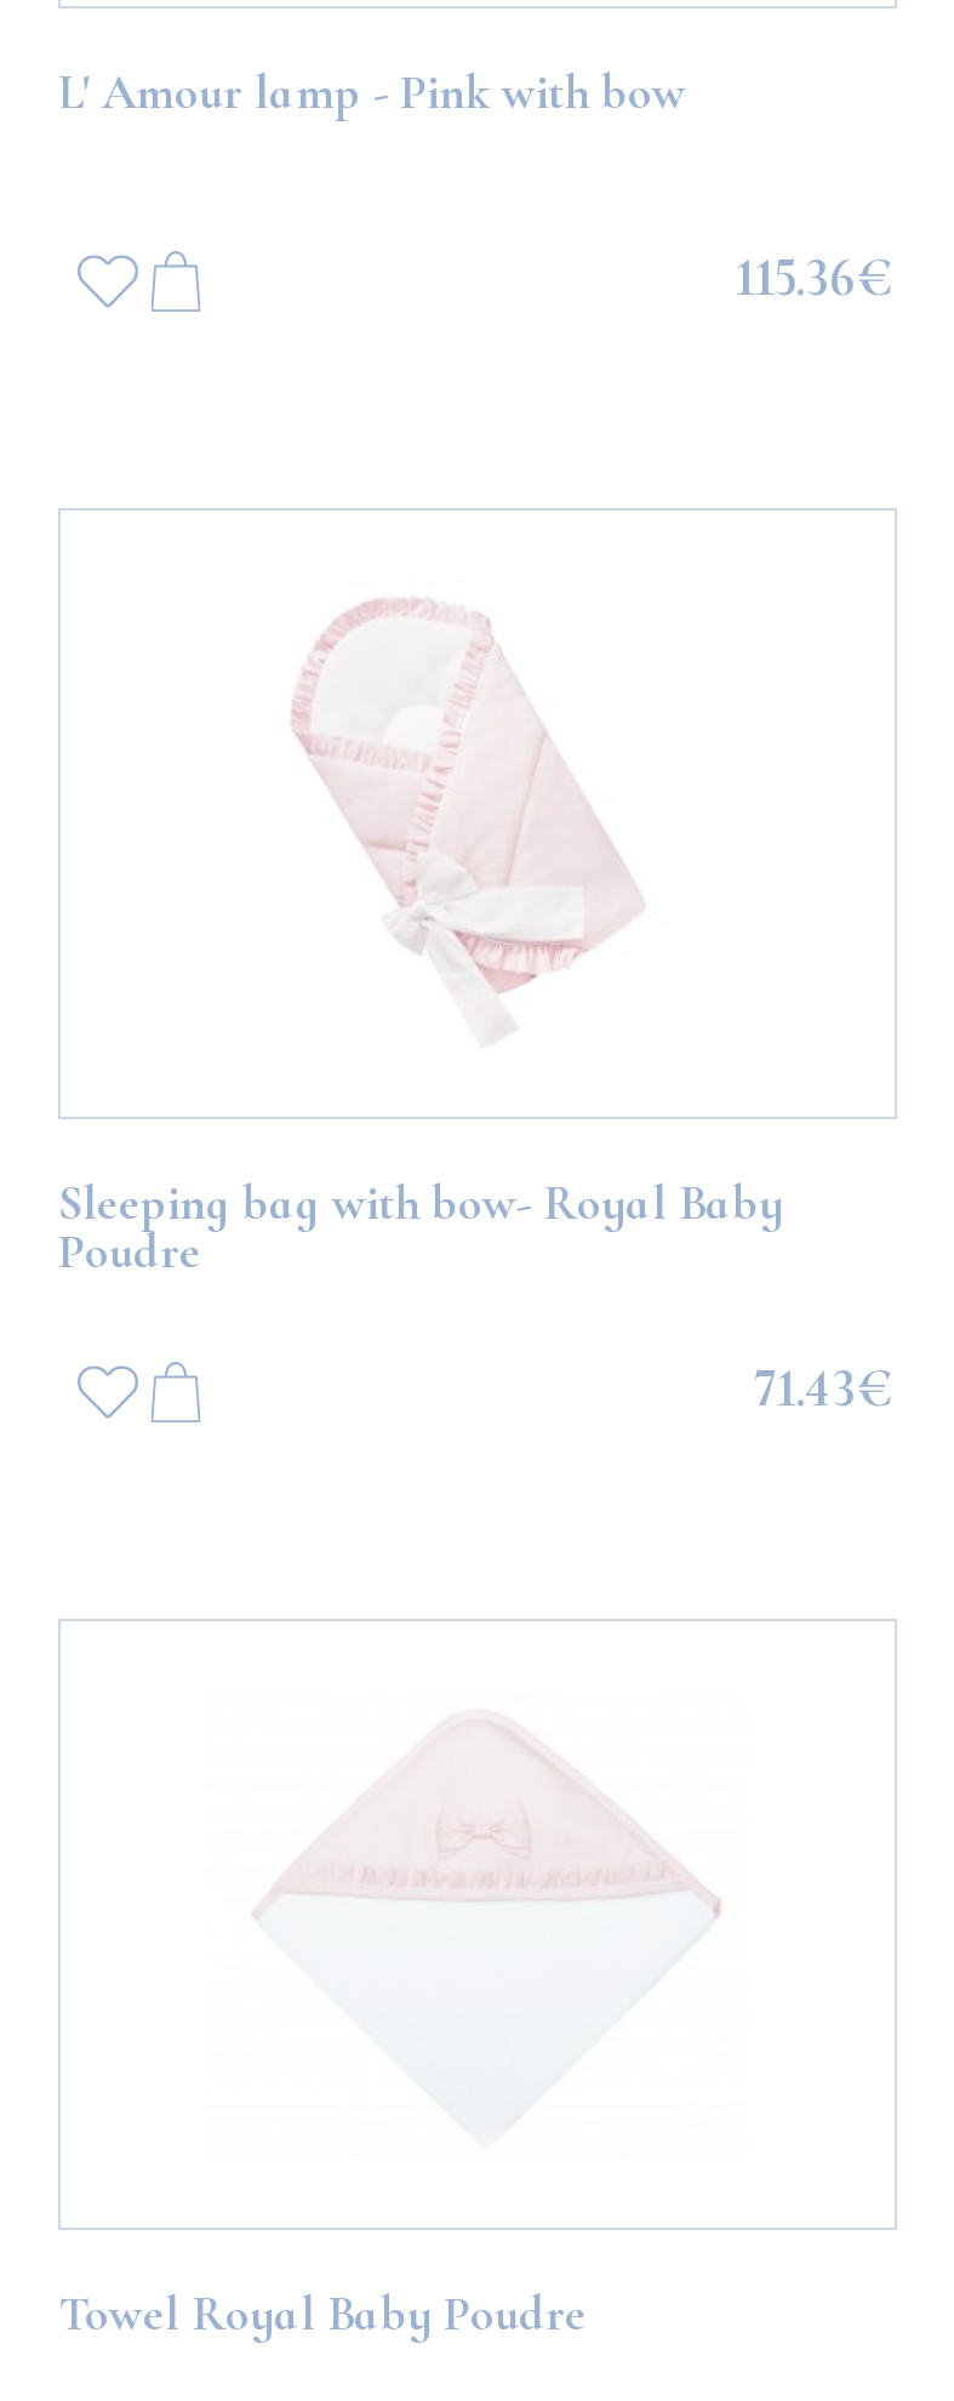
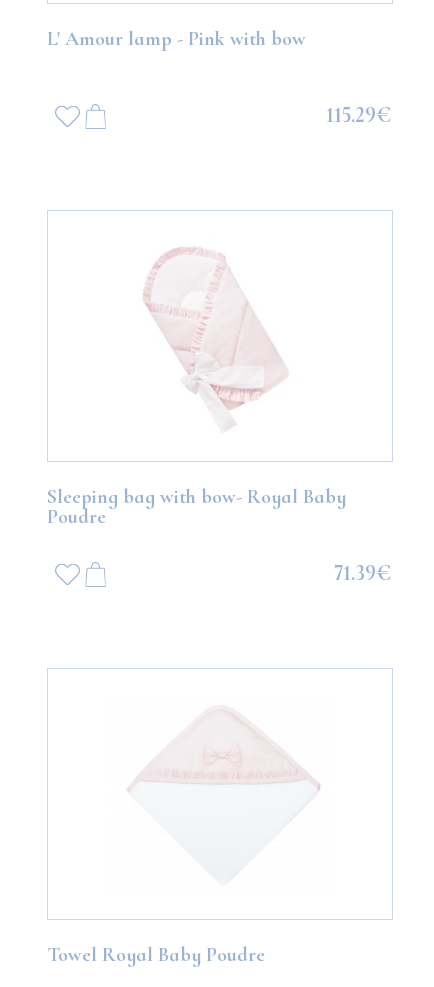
[735,247,892,310] 115.36€ -> [326,102,391,128] 115.29€
[754,1358,892,1421] 71.43€ -> [334,560,391,586] 71.39€

